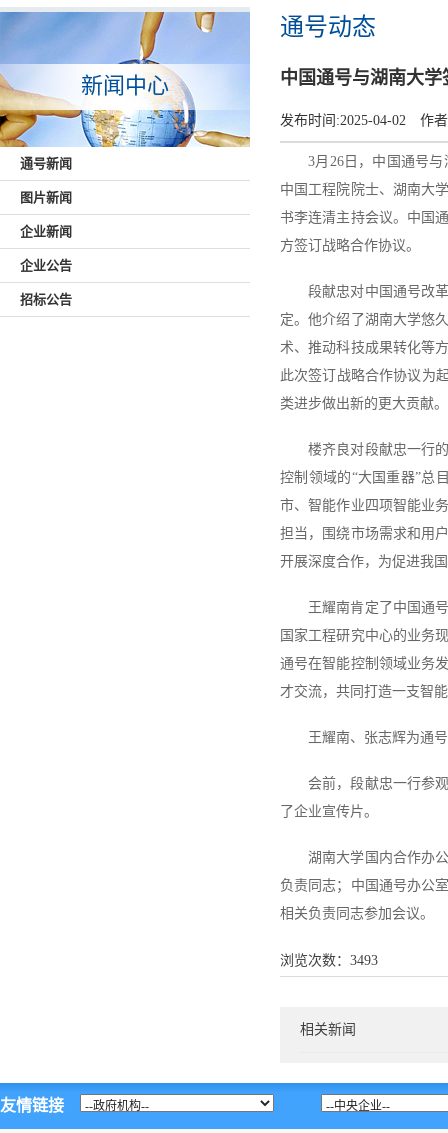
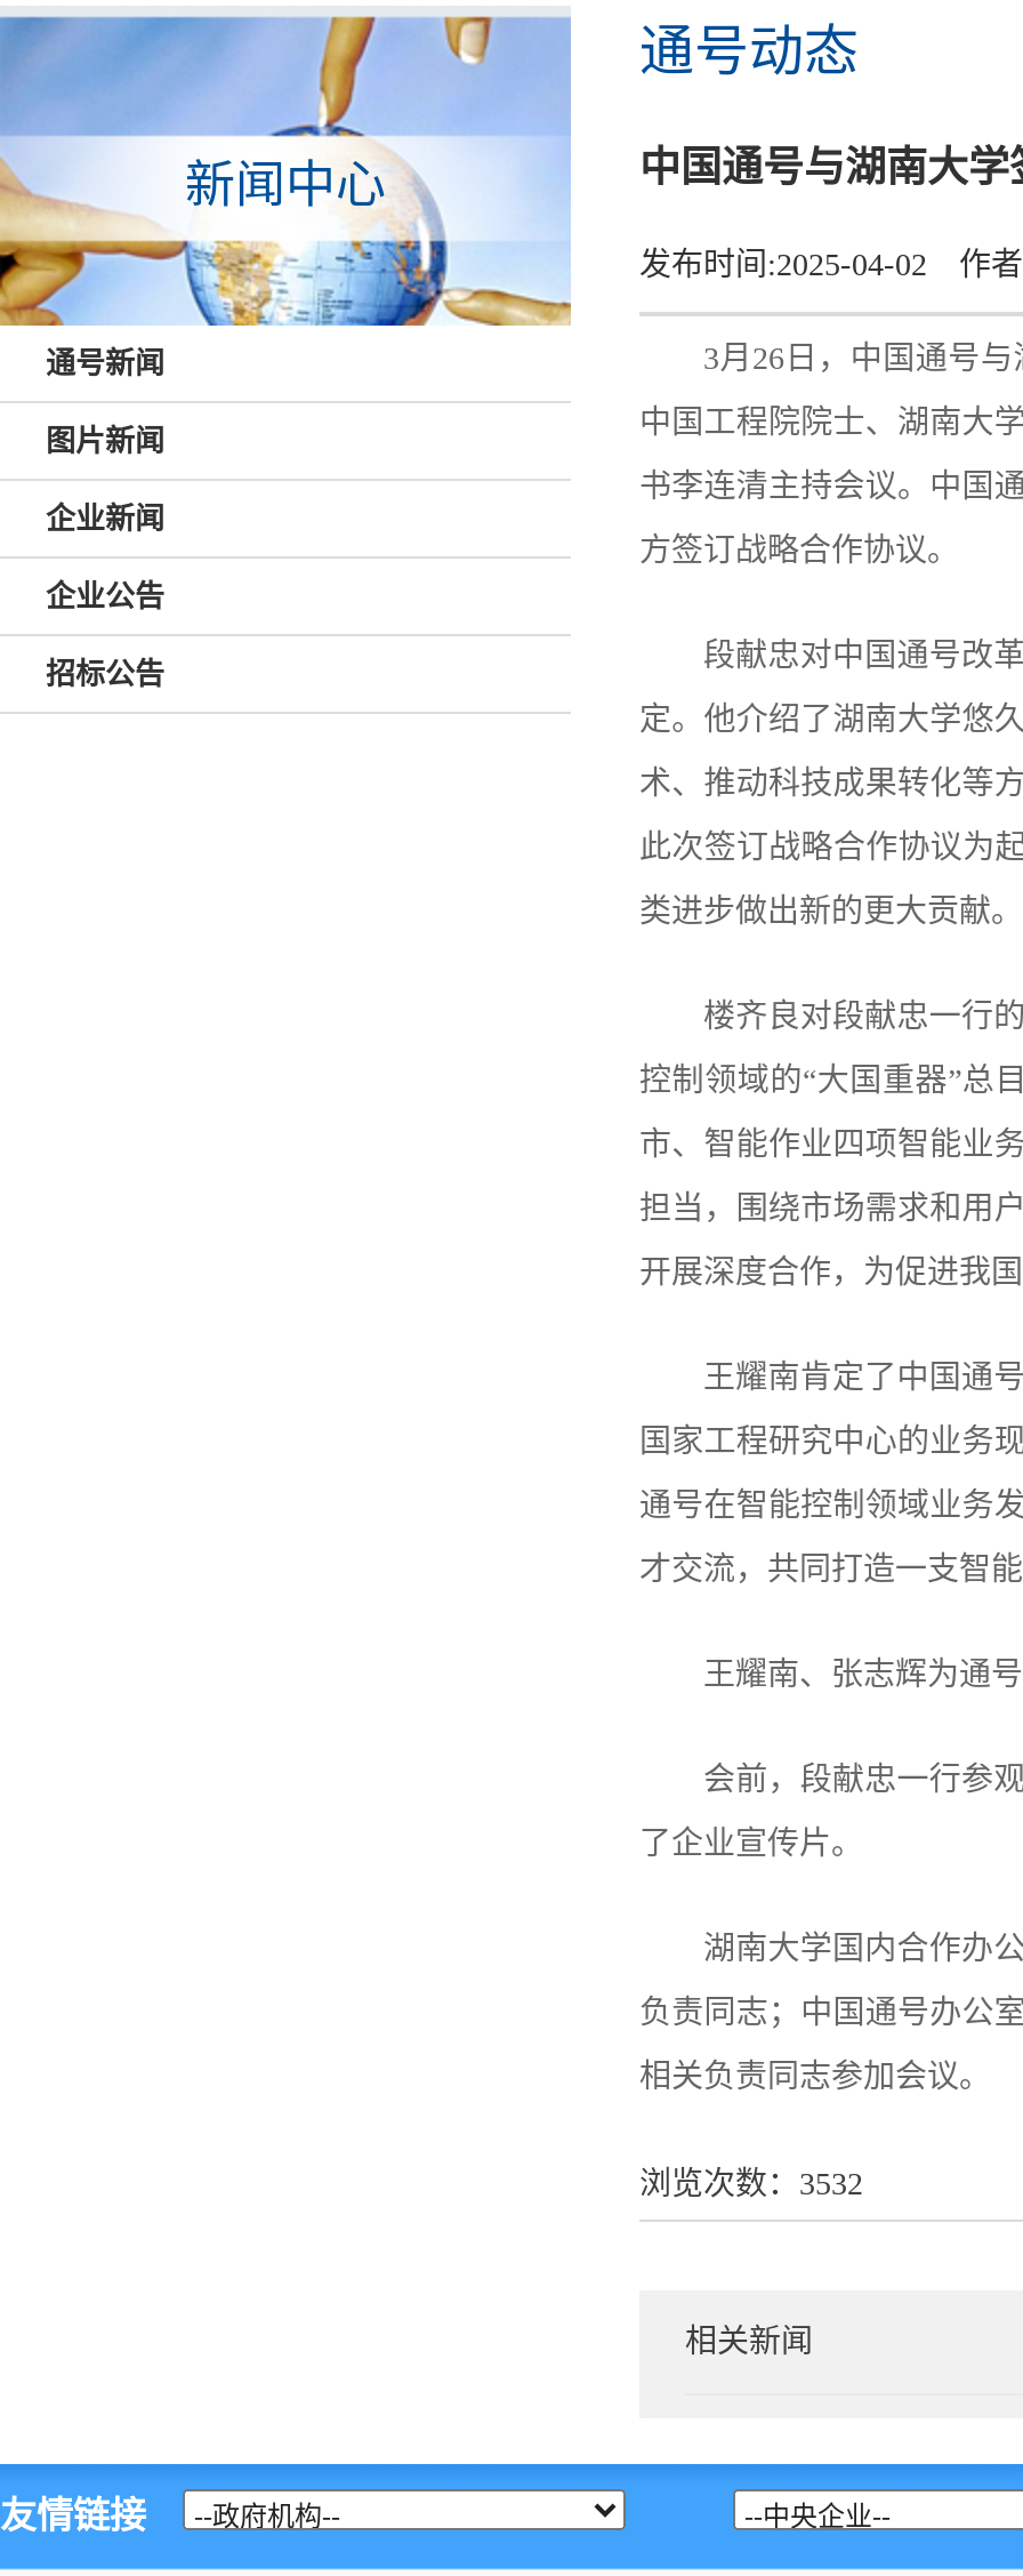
[280,953,378,968] 浏览次数：3493 -> [639,2167,863,2201] 浏览次数：3532

